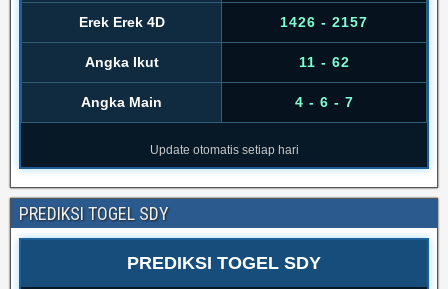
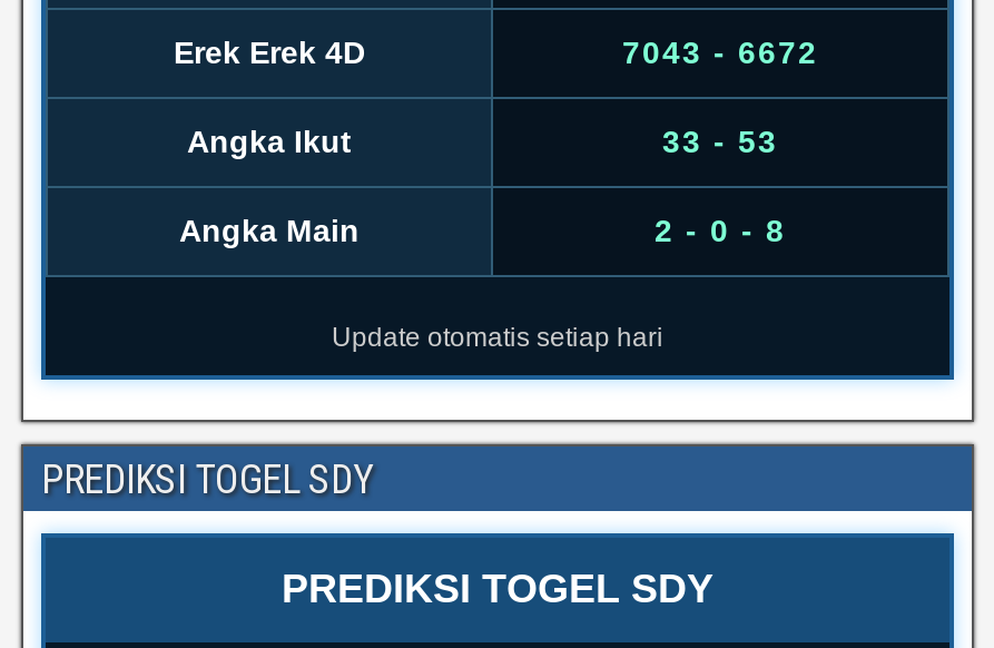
[280,14,368,30] 1426 - 2157 -> [622,35,818,70] 7043 - 6672
[298,54,349,70] 11 - 62 -> [662,124,778,159] 33 - 53
[294,94,353,110] 4 - 6 - 7 -> [655,213,786,249] 2 - 0 - 8

